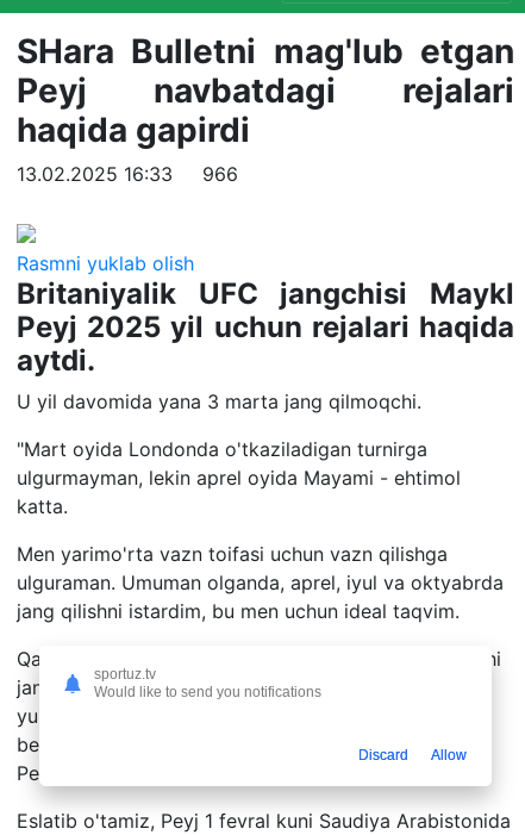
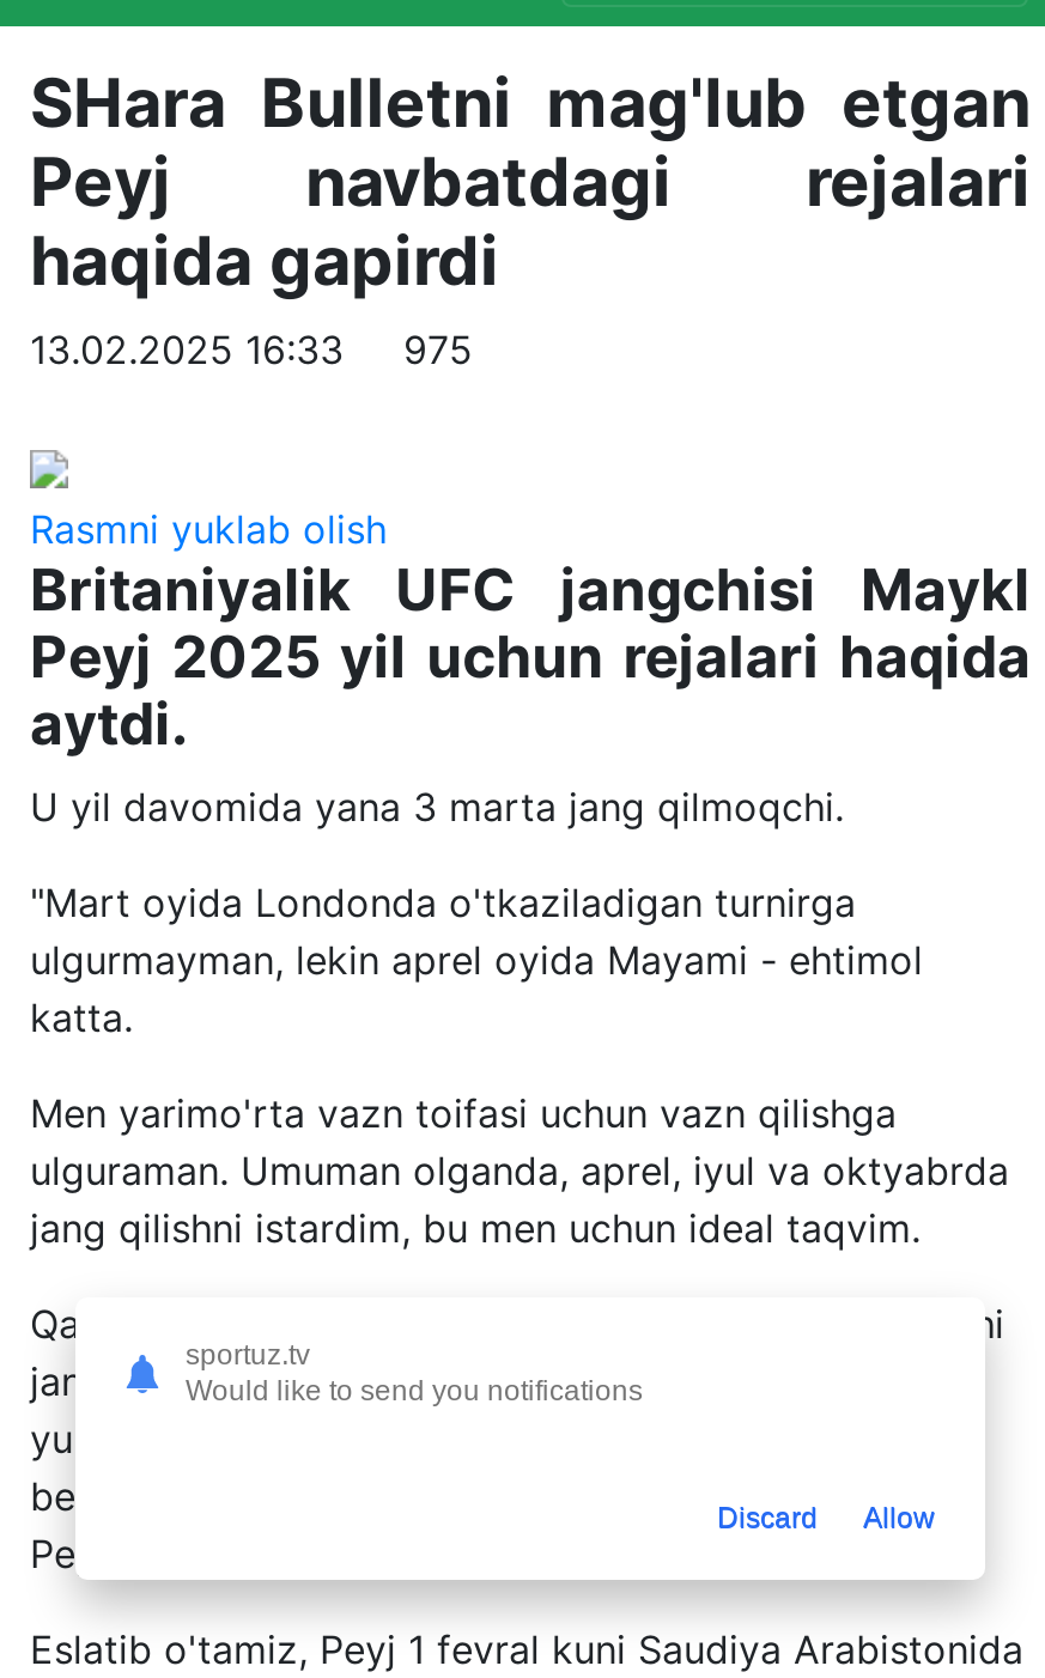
[17,162,238,186] 13.02.2025 16:33 966 -> [30,326,473,373] 13.02.2025 16:33 975

